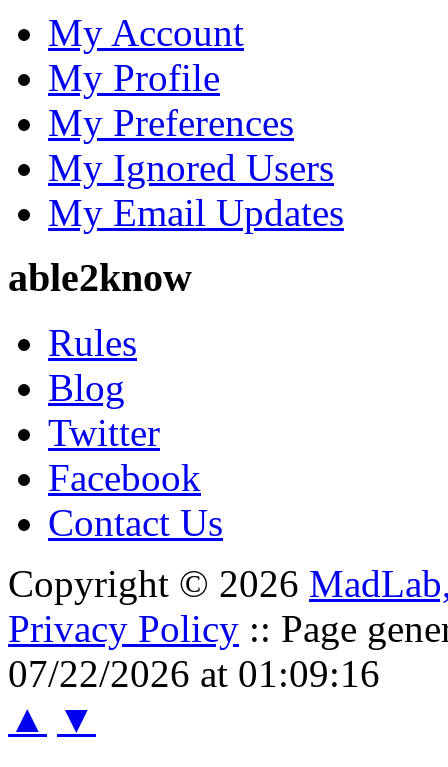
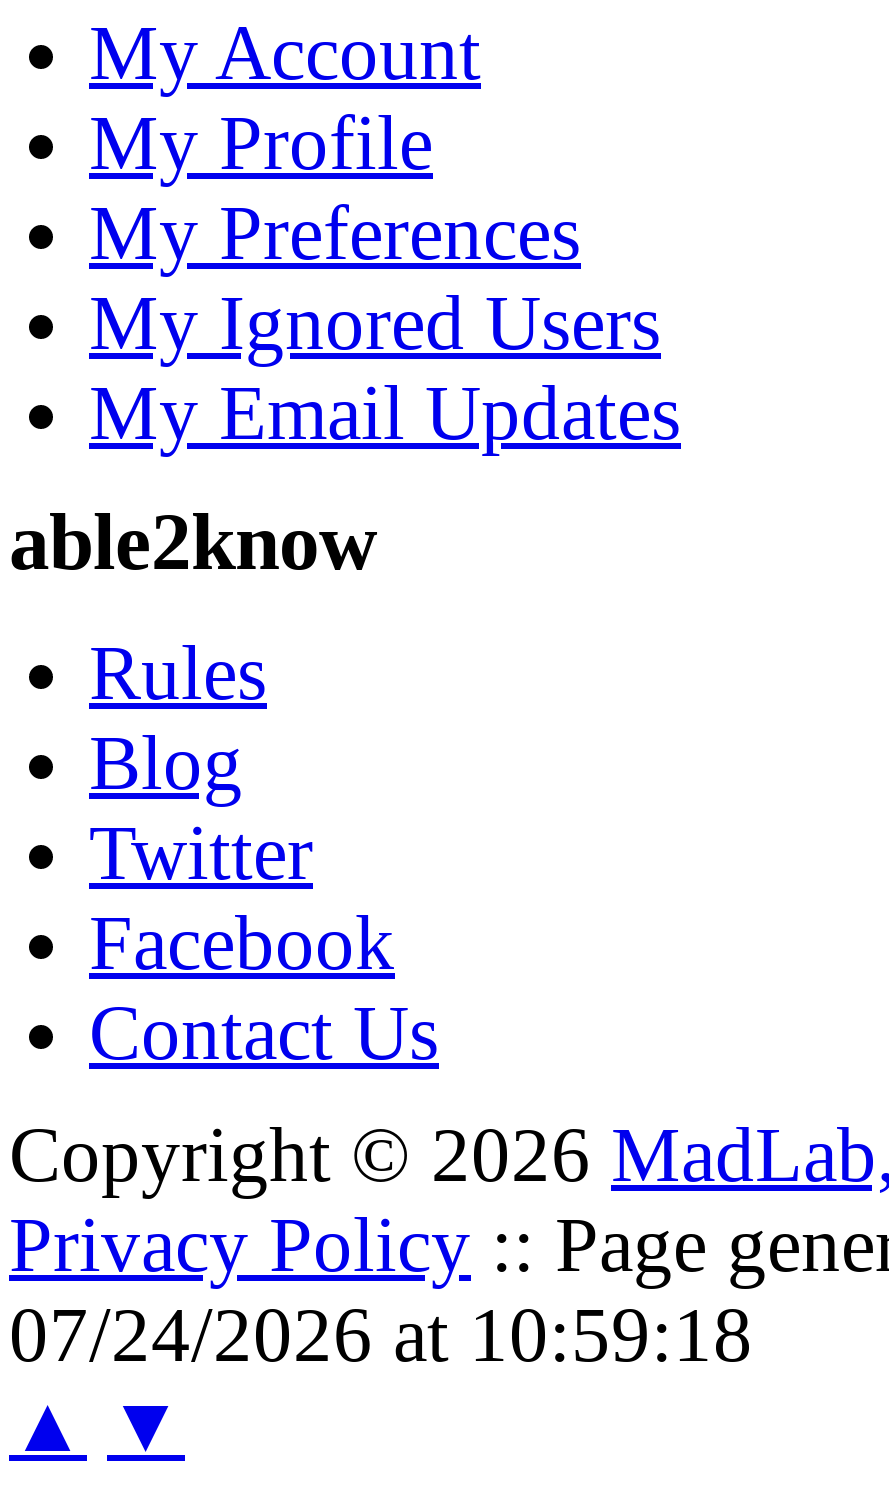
[8,652,380,695] 07/22/2026 at 01:09:16 -> [9,1290,753,1376] 07/24/2026 at 10:59:18

